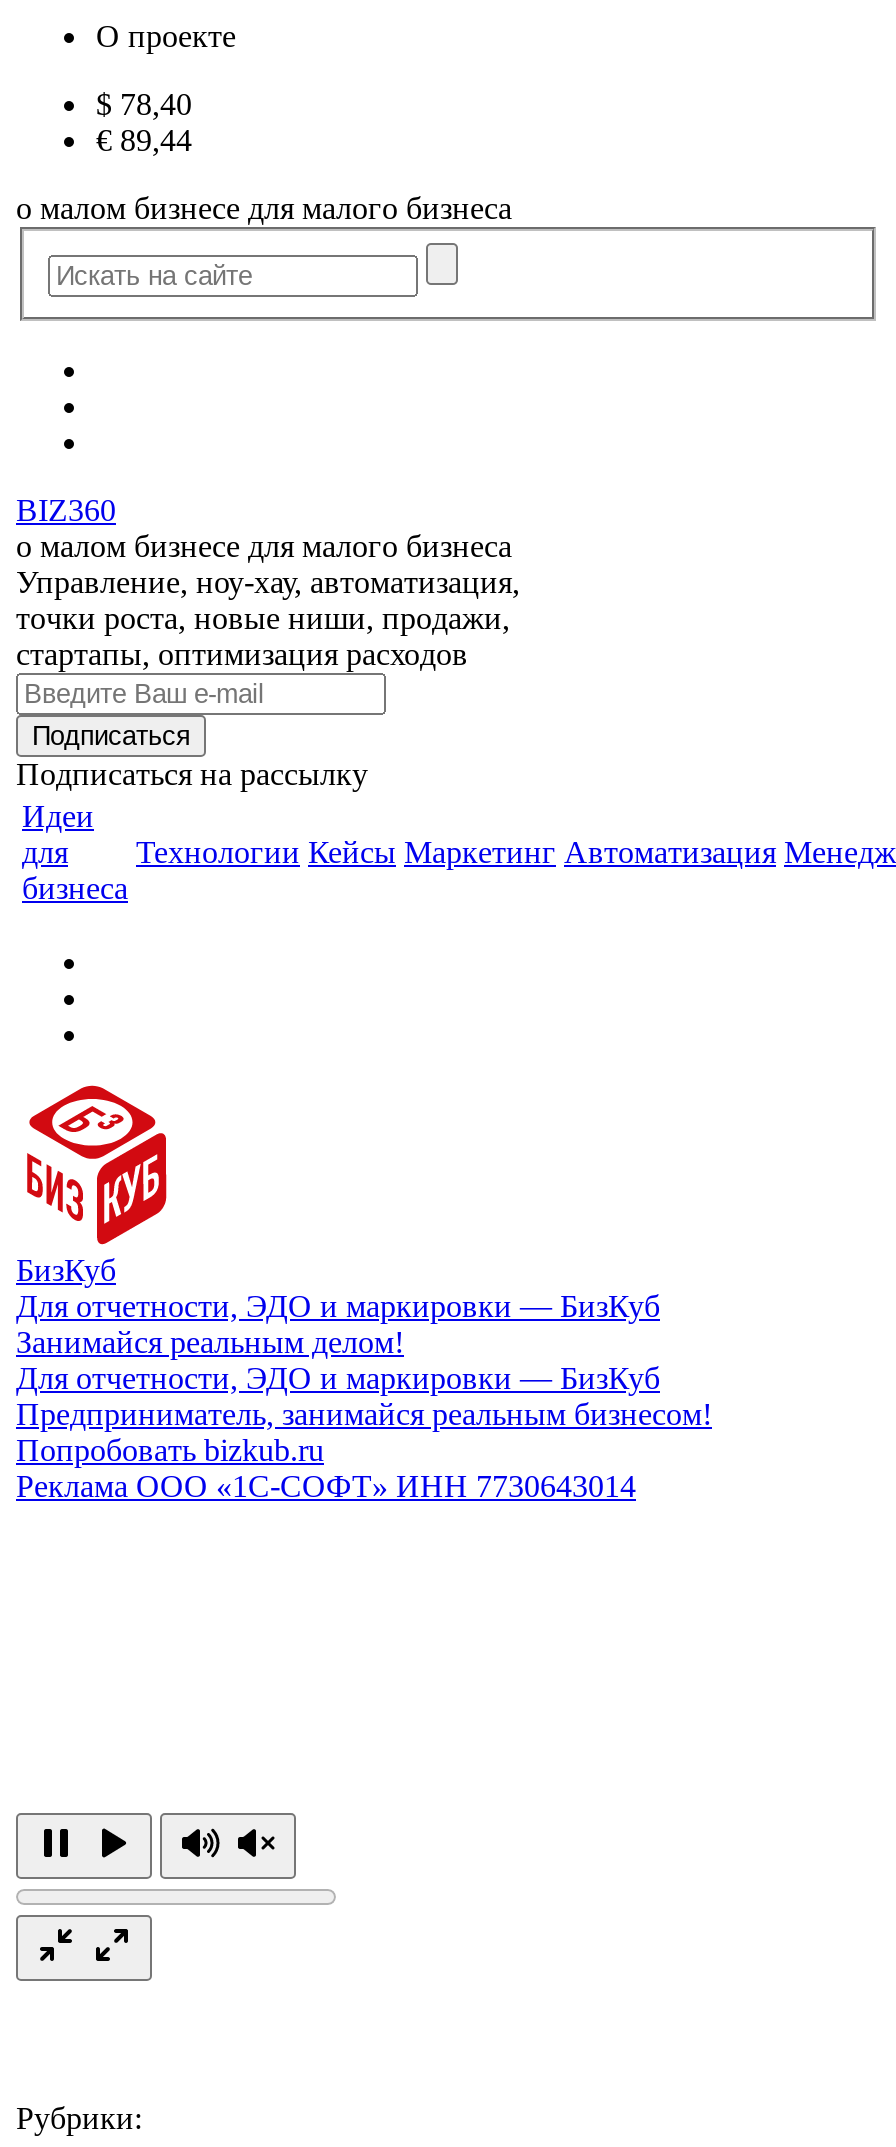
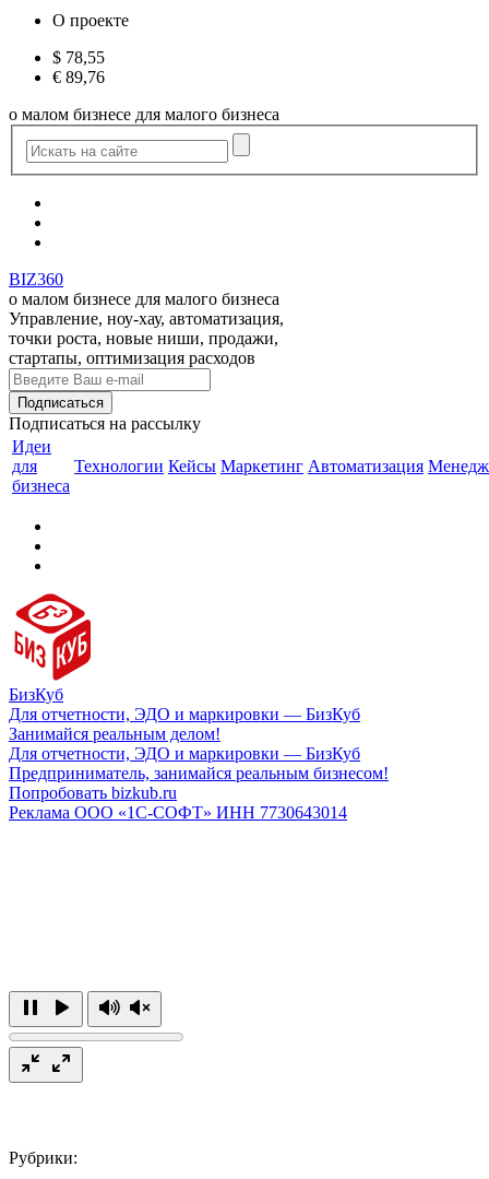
[96,87,192,121] $78,40 -> [52,48,105,67] $78,55
[96,123,192,157] €89,44 -> [52,68,105,86] €89,76

